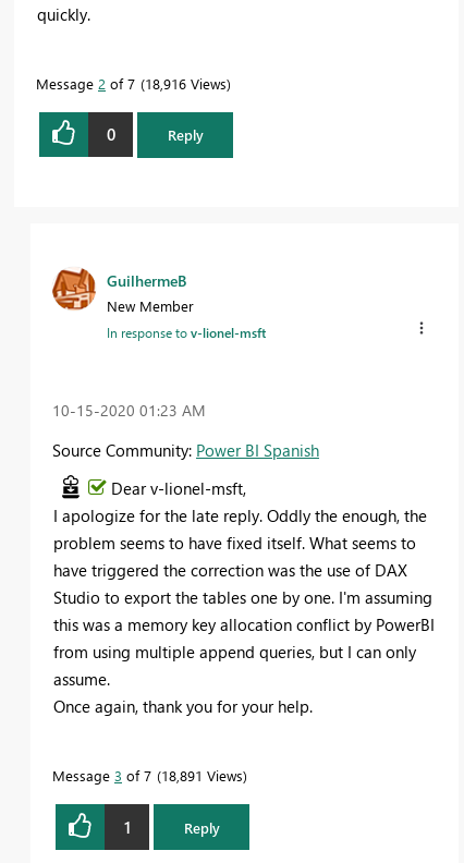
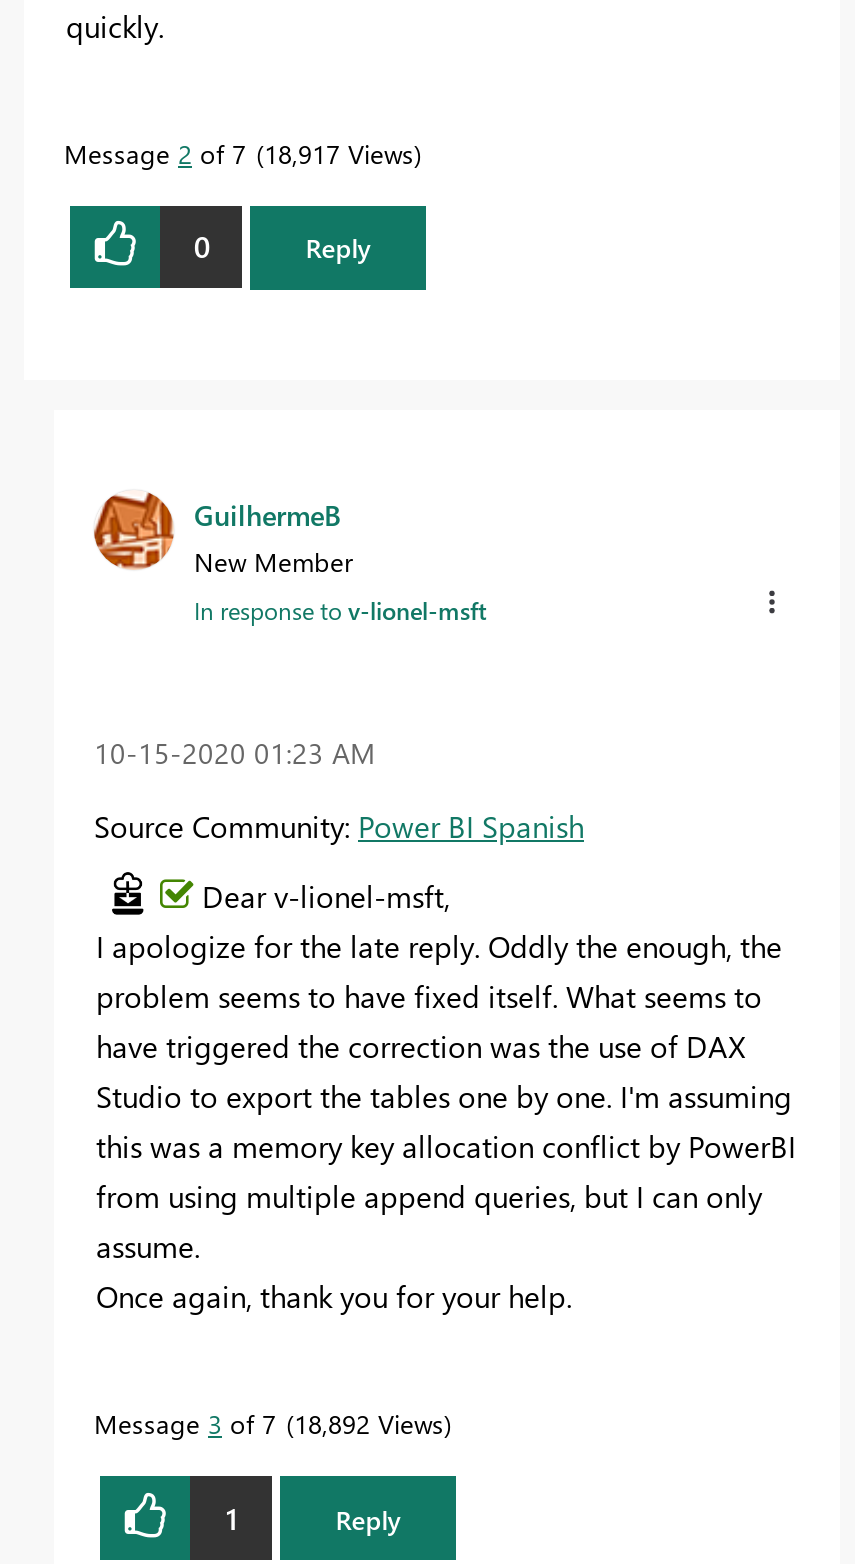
[36,74,227,92] Message 2 of 7 18,916 Views -> [64,135,414,169] Message 2 of 7 18,917 Views
[52,766,243,785] Message 3 of 7 18,891 Views -> [94,1406,444,1440] Message 3 of 7 18,892 Views

